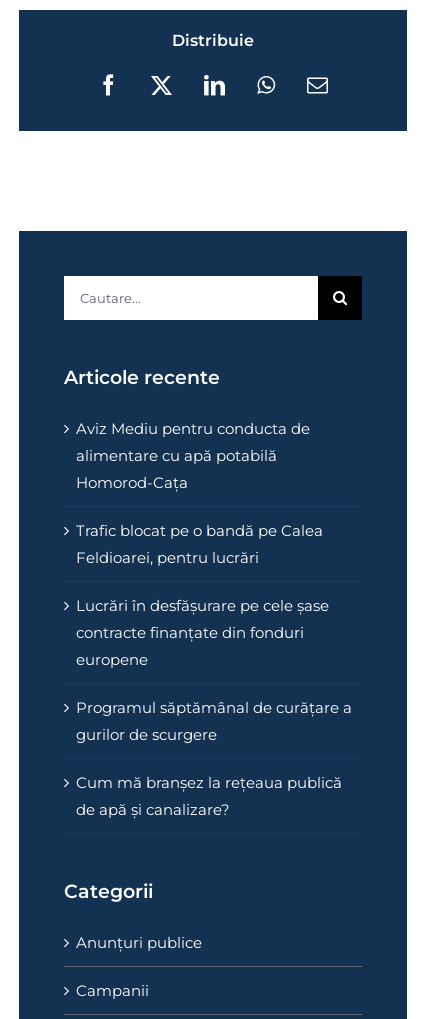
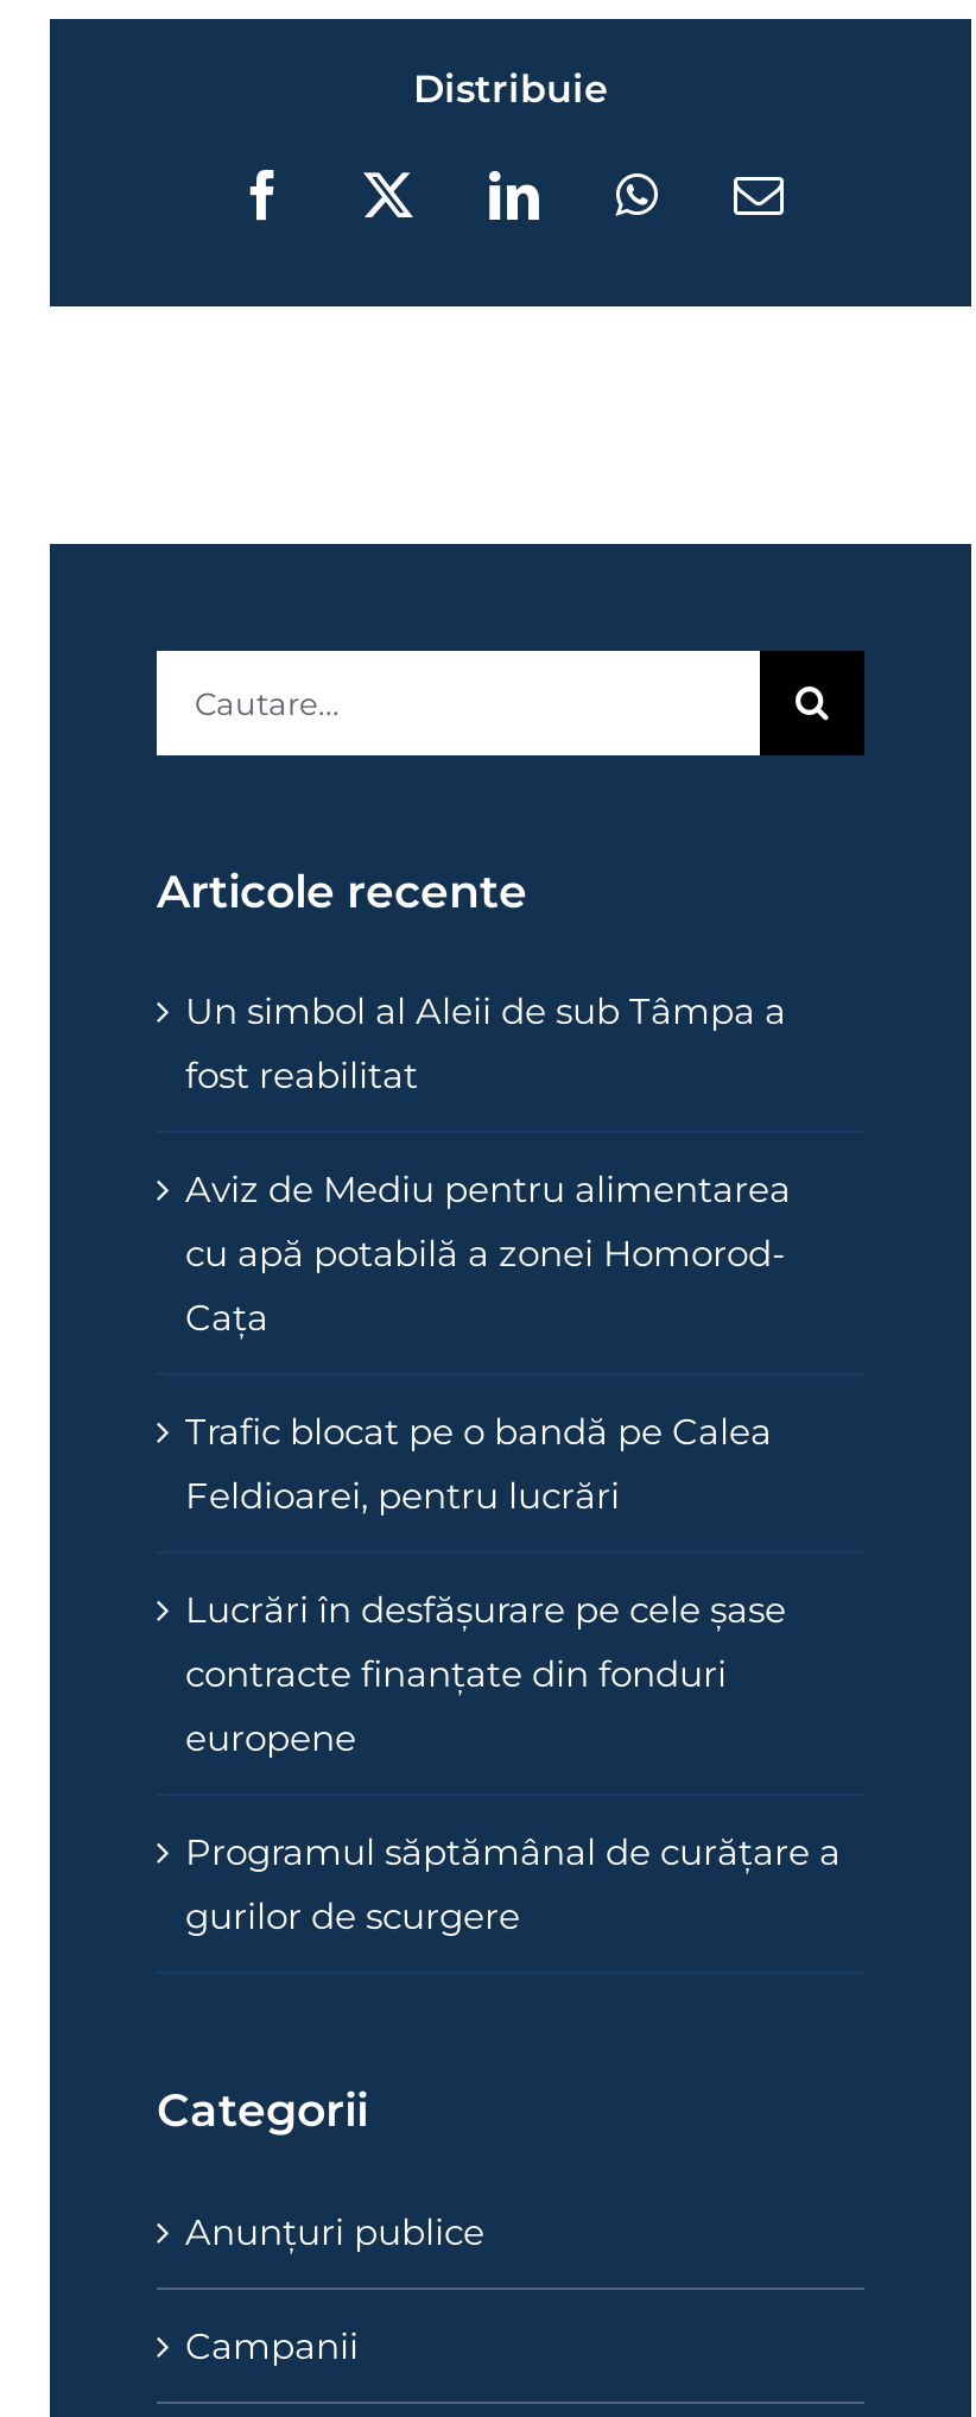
[76,419,310,492] Aviz Mediu pentru conducta de | alimentare cu apă potabilă | Homorod-Cața -> [185,989,791,1341] Un simbol al Aleii de sub Tâmpa a | fost reabilitat | Aviz de Mediu pentru alimentarea | cu apă potabilă a zonei Homorod- | Cața
moved [76,521,352,744] -> [185,1410,841,1940]: Trafic blocat pe o bandă pe Calea | Feldioarei, pentru lucrări | Lucrări în desfășurare pe cele șase | contracte finanțate din fonduri | europene | Programul săptămânal de curățare a | gurilor de scurgere
[76,773,342,819] Cum mă branșez la rețeaua publică | de apă și canalizare? -> none

